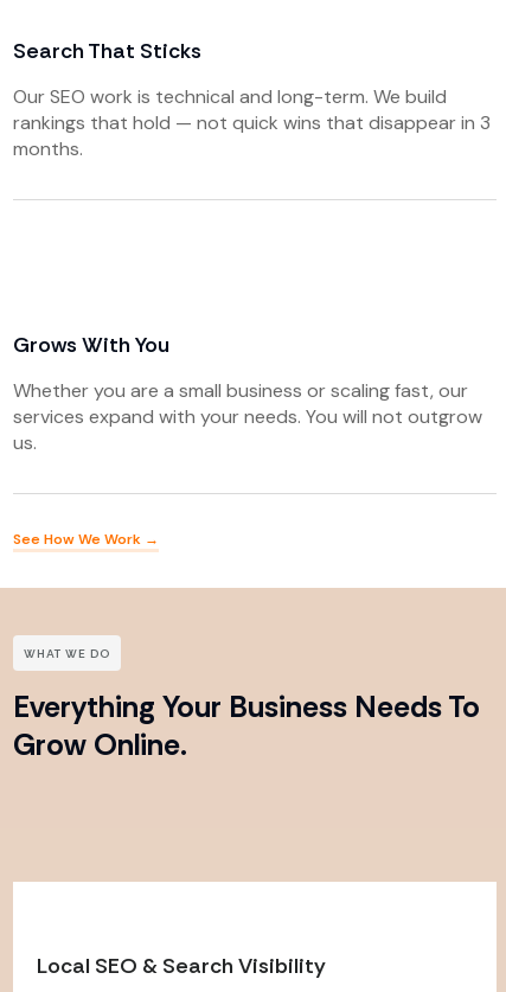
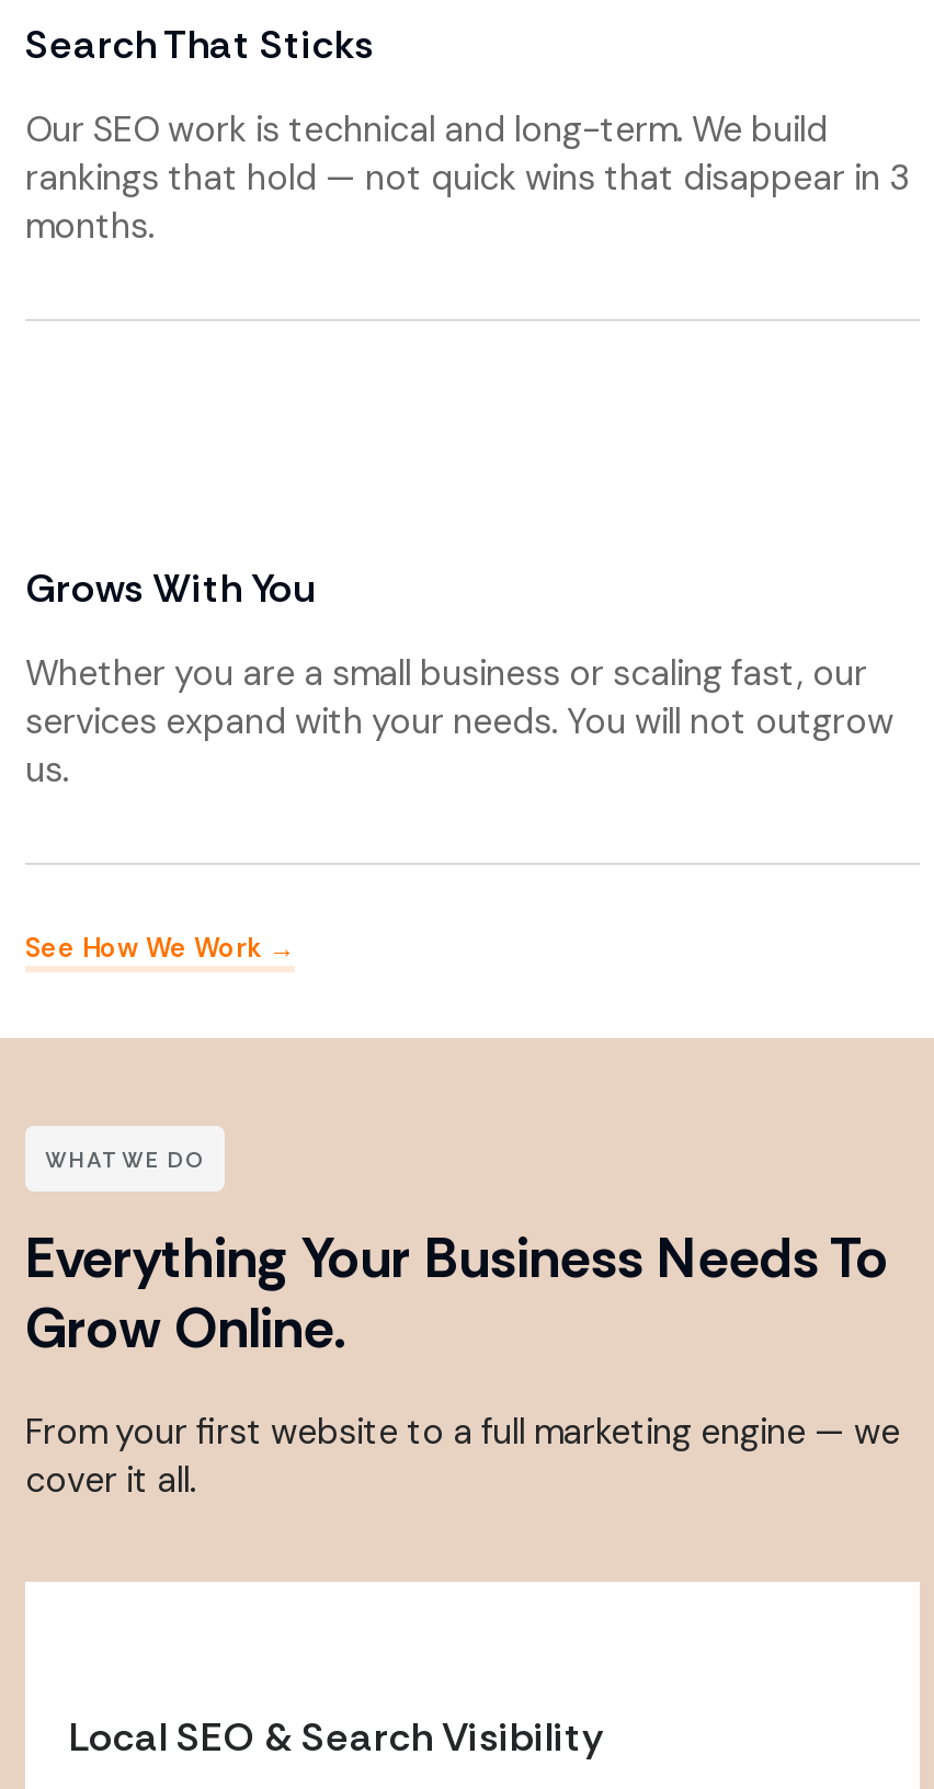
none -> [25,1408,900,1503] From your first website to a full marketing engine — we | cover it all.

